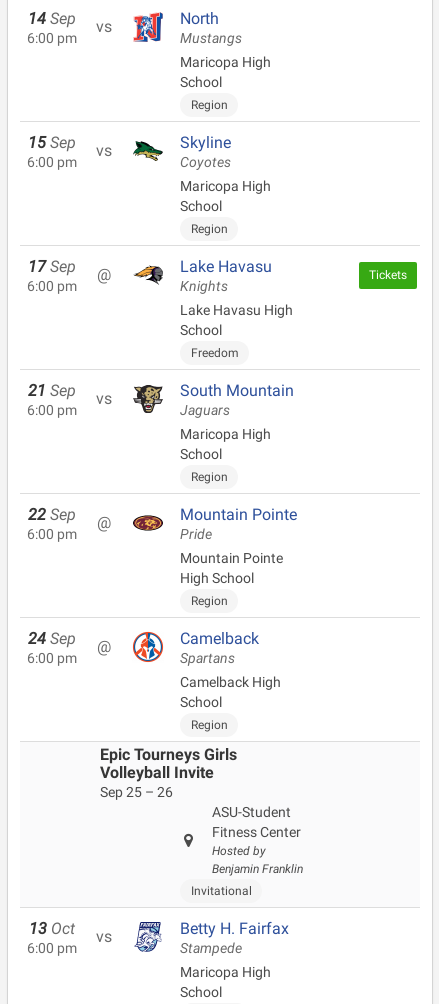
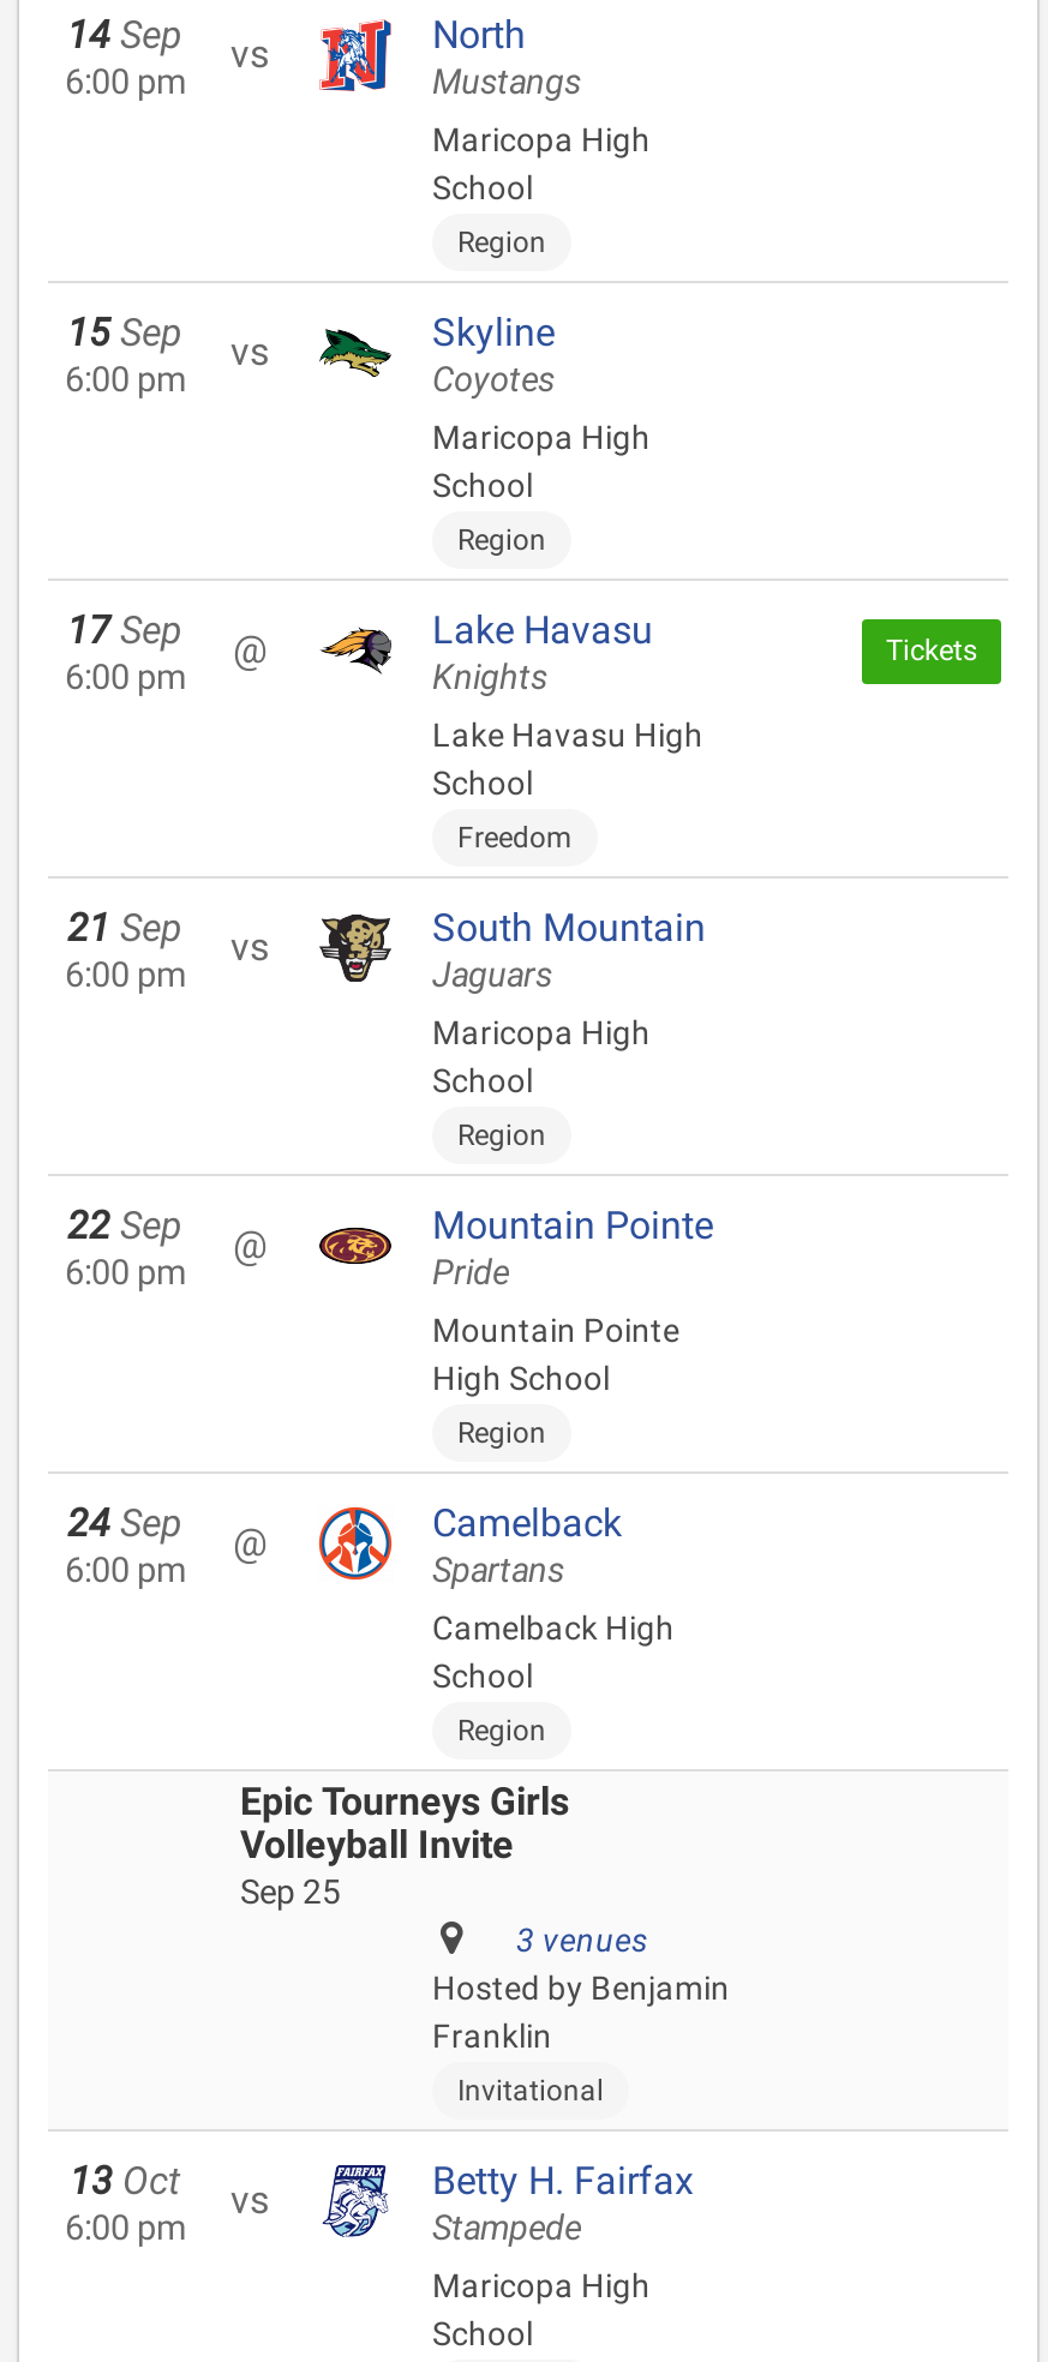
[100,784,303,876] Sep 25 – 26 | ASU-Student | Fitness Center | Hosted by | Benjamin Franklin -> [240,1872,730,2055] Sep 25 | 3 venues | Hosted by Benjamin | Franklin

